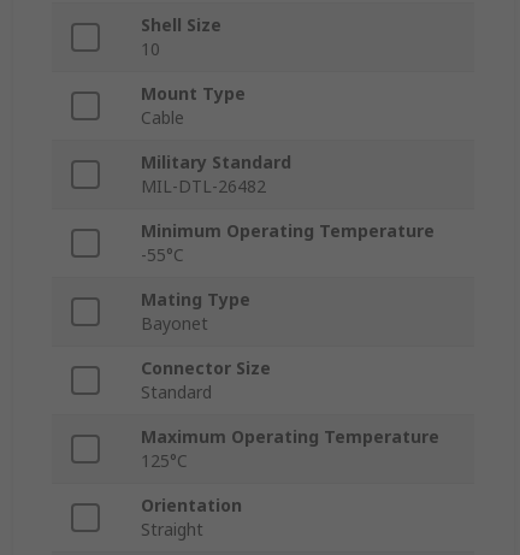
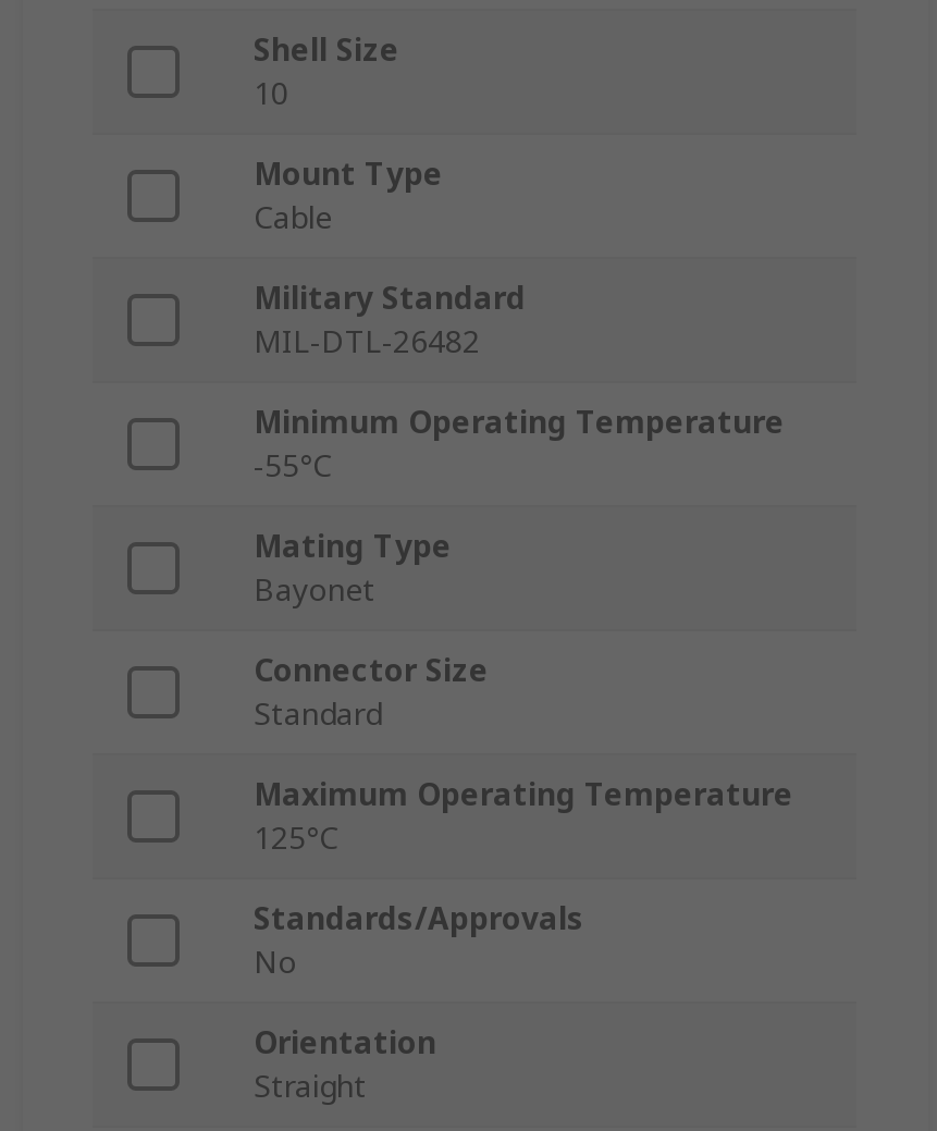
none -> [254,898,584,983] Standards/Approvals | No

